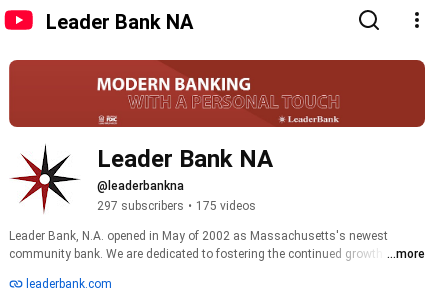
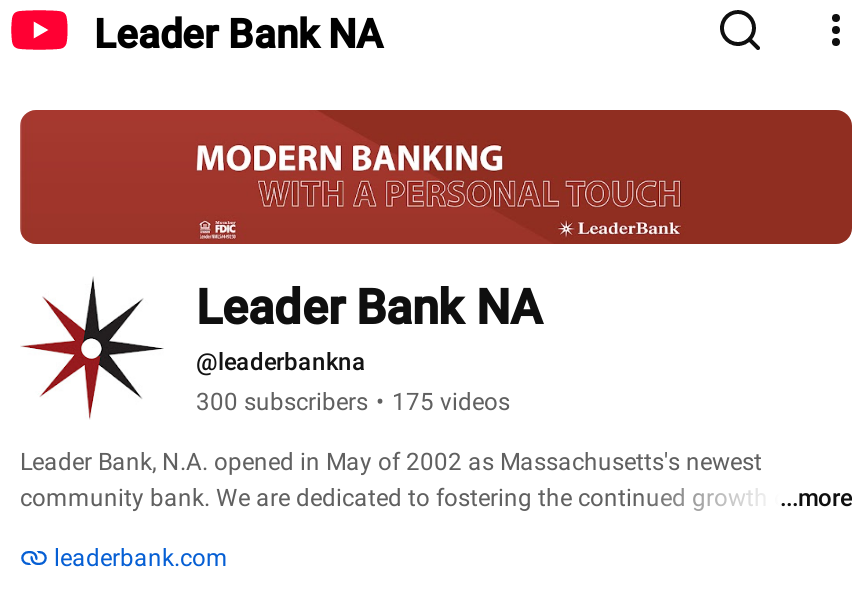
[97,199,256,213] 297 subscribers • 175 videos -> [196,388,510,416] 300 subscribers • 175 videos

